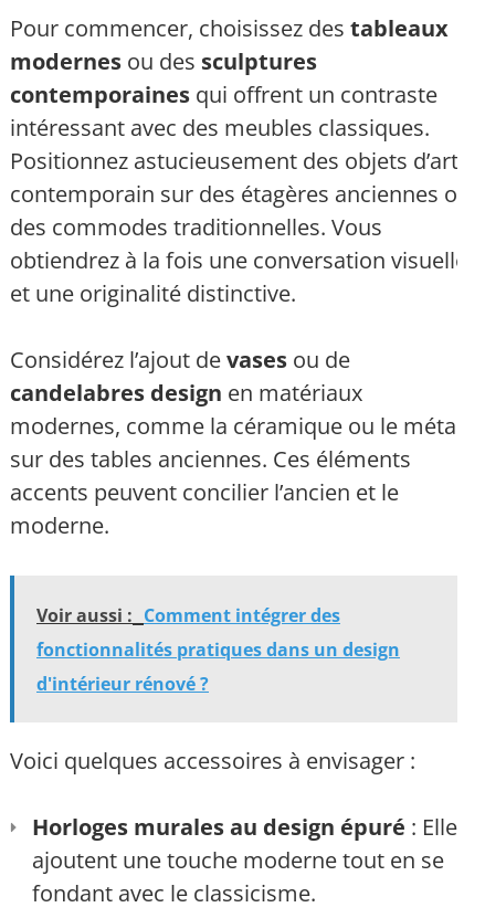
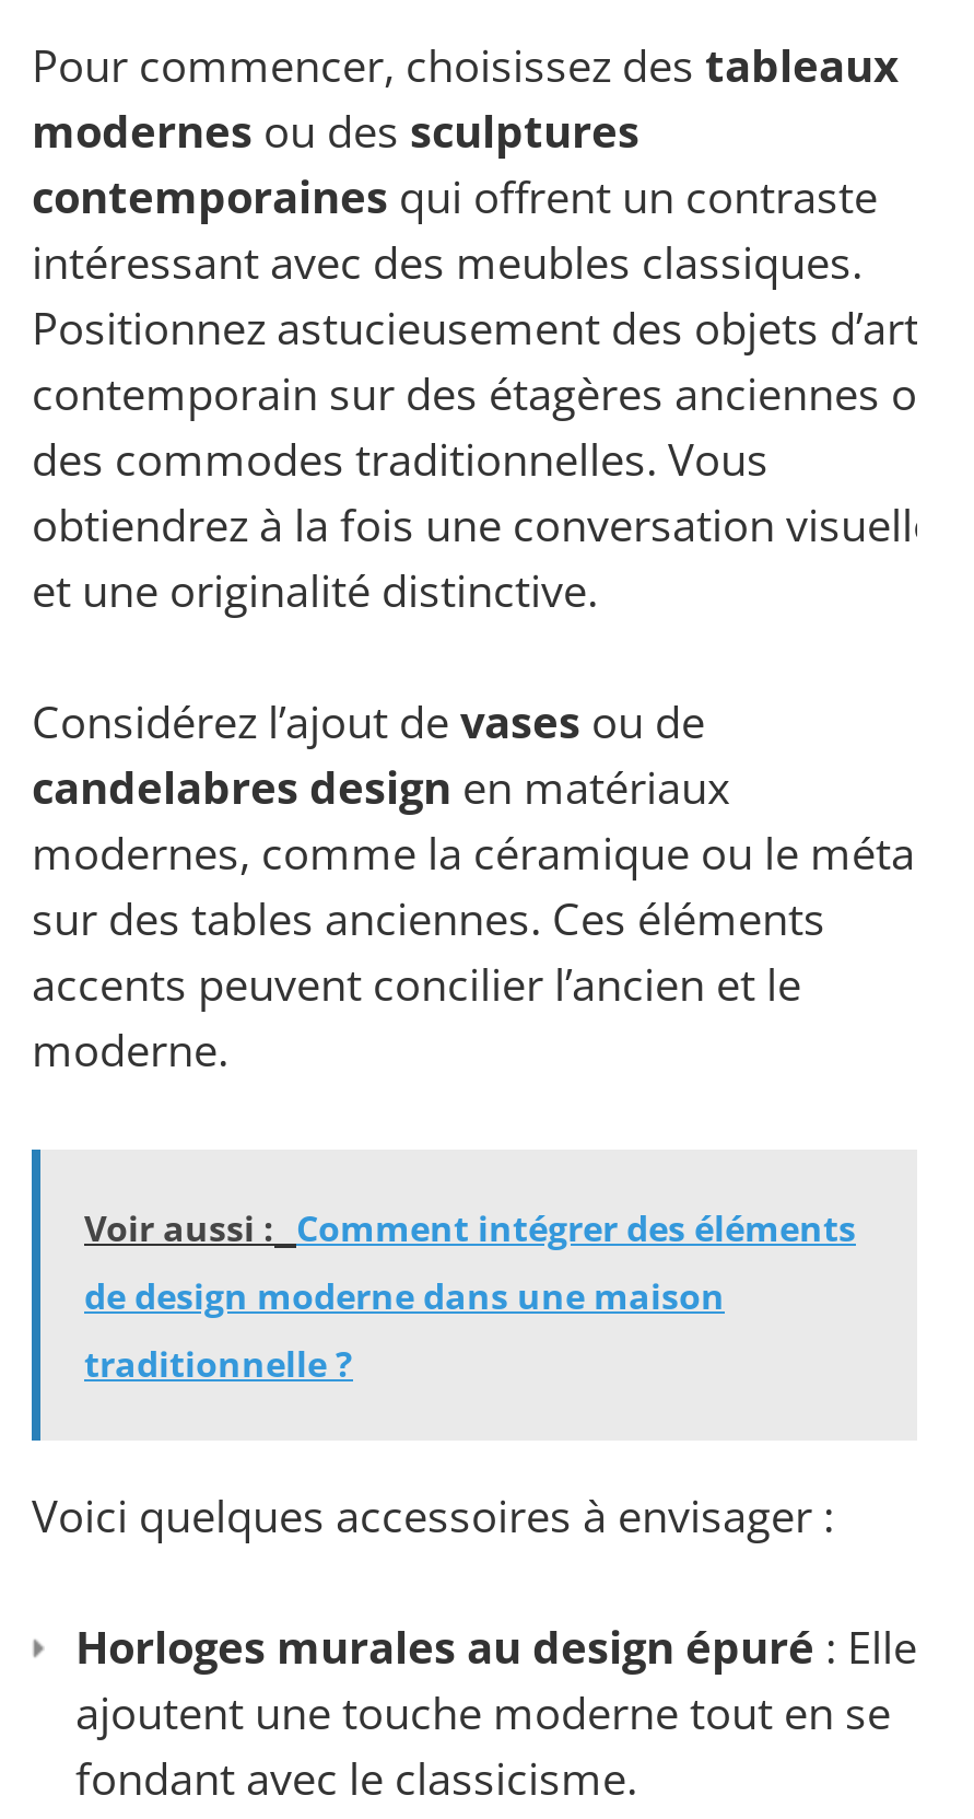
[36,603,400,696] Voir aussi : Comment intégrer des | fonctionnalités pratiques dans un design | d'intérieur rénové ? -> [84,1204,856,1388] Voir aussi : Comment intégrer des éléments | de design moderne dans une maison | traditionnelle ?

